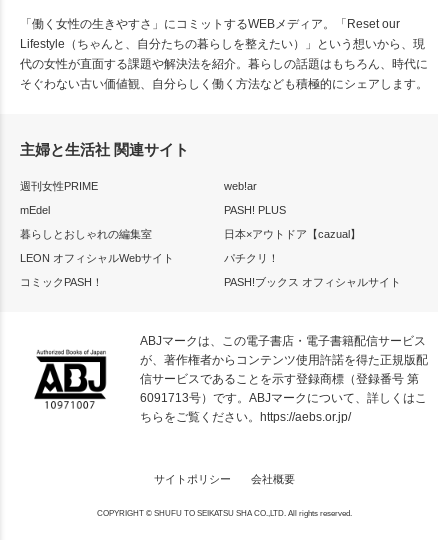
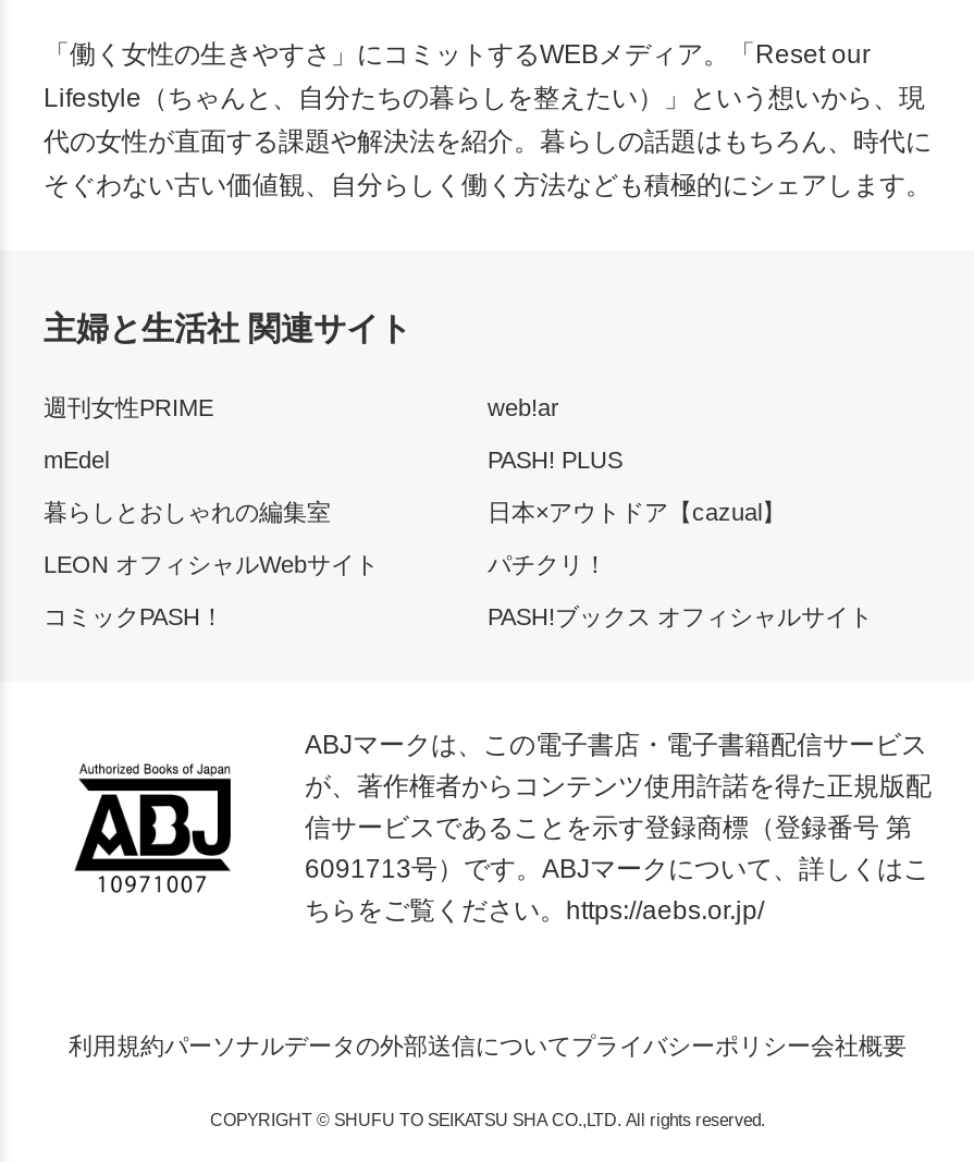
[153,473,294,485] サイトポリシー | 会社概要 -> [69,1033,907,1059] 利用規約パーソナルデータの外部送信についてプライバシーポリシー会社概要

